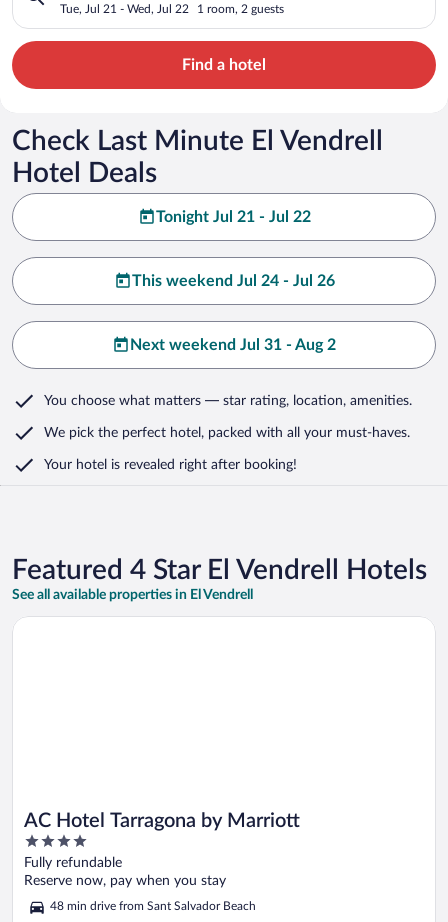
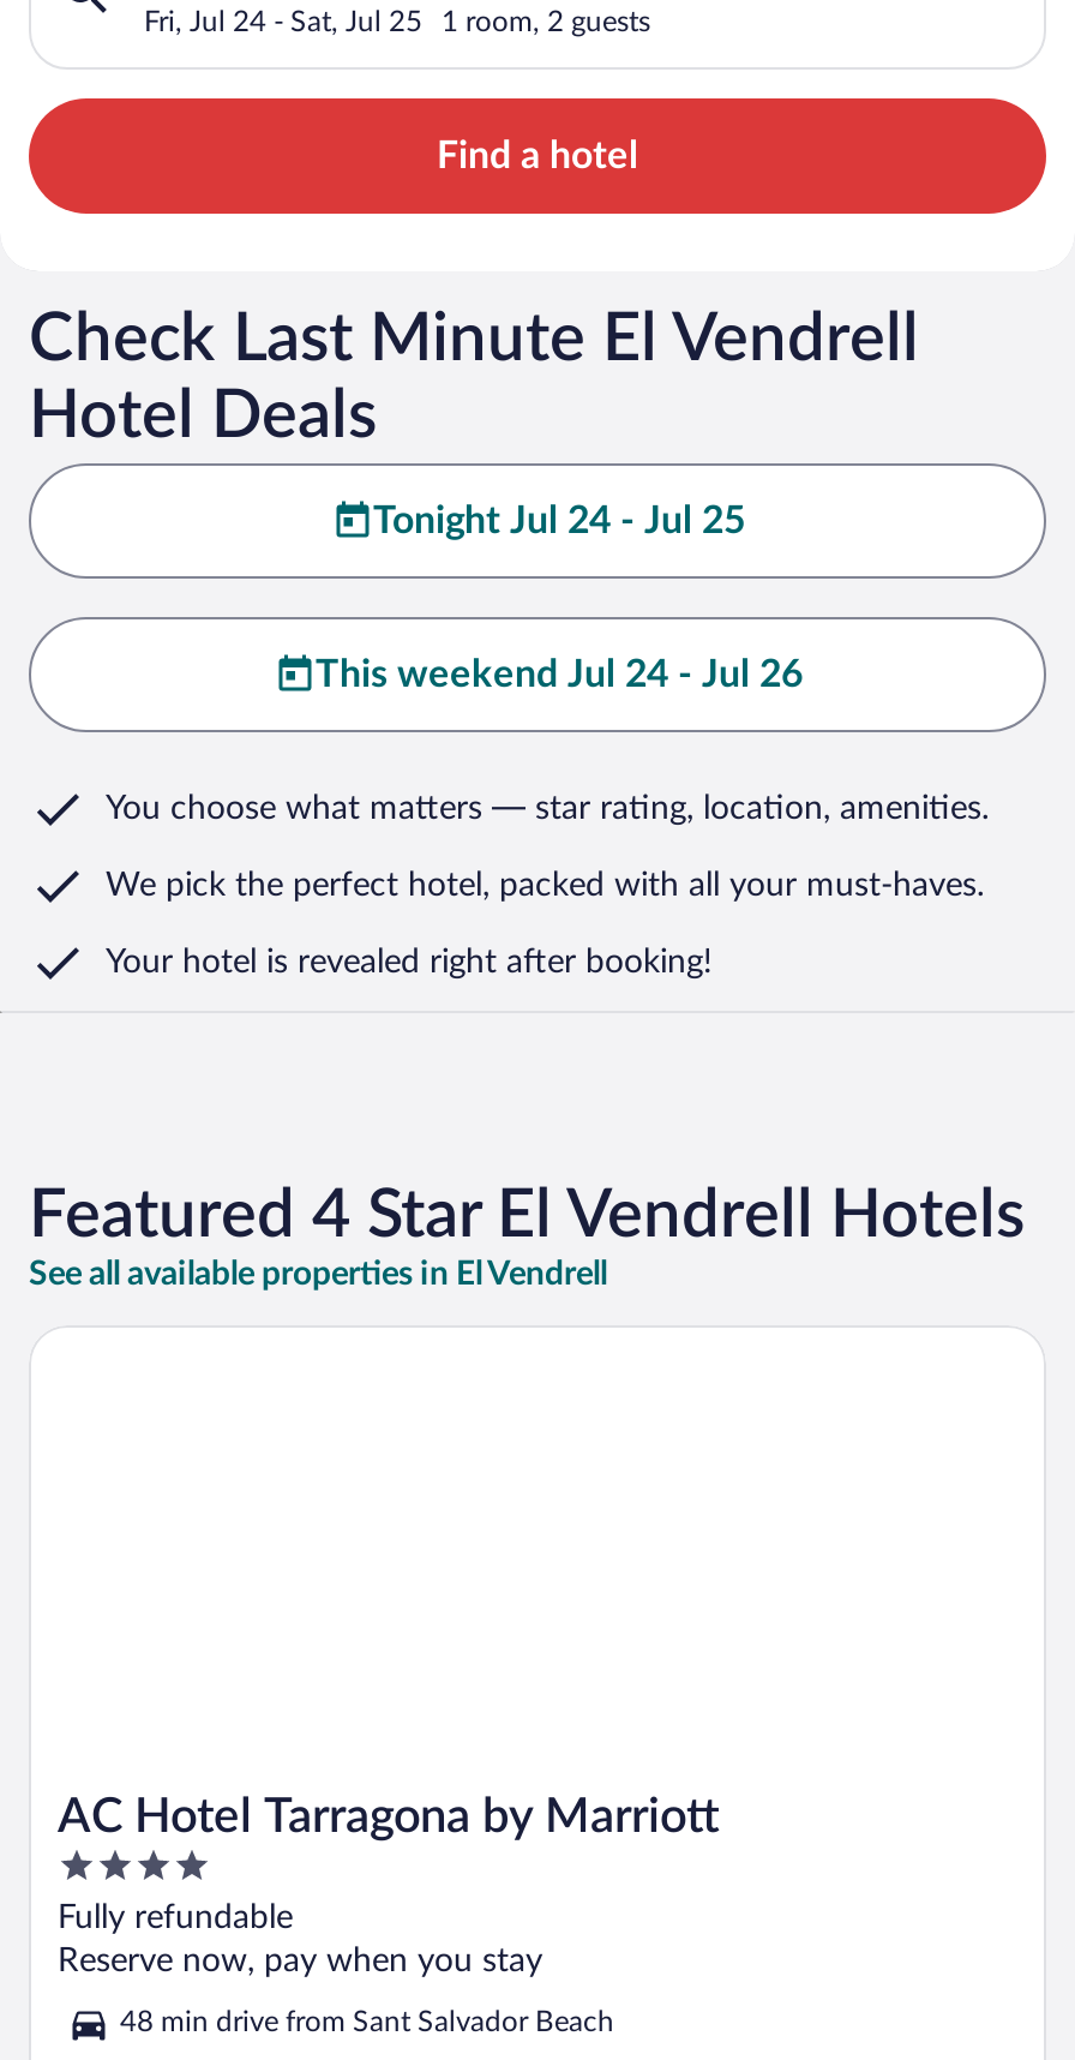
[60,3,189,15] Tue, Jul 21 - Wed, Jul 22 -> [144,6,422,35] Fri, Jul 24 - Sat, Jul 25
[155,209,310,225] Tonight Jul 21 - Jul 22 -> [373,501,745,539] Tonight Jul 24 - Jul 25
[130,337,336,353] Next weekend Jul 31 - Aug 2 -> none

